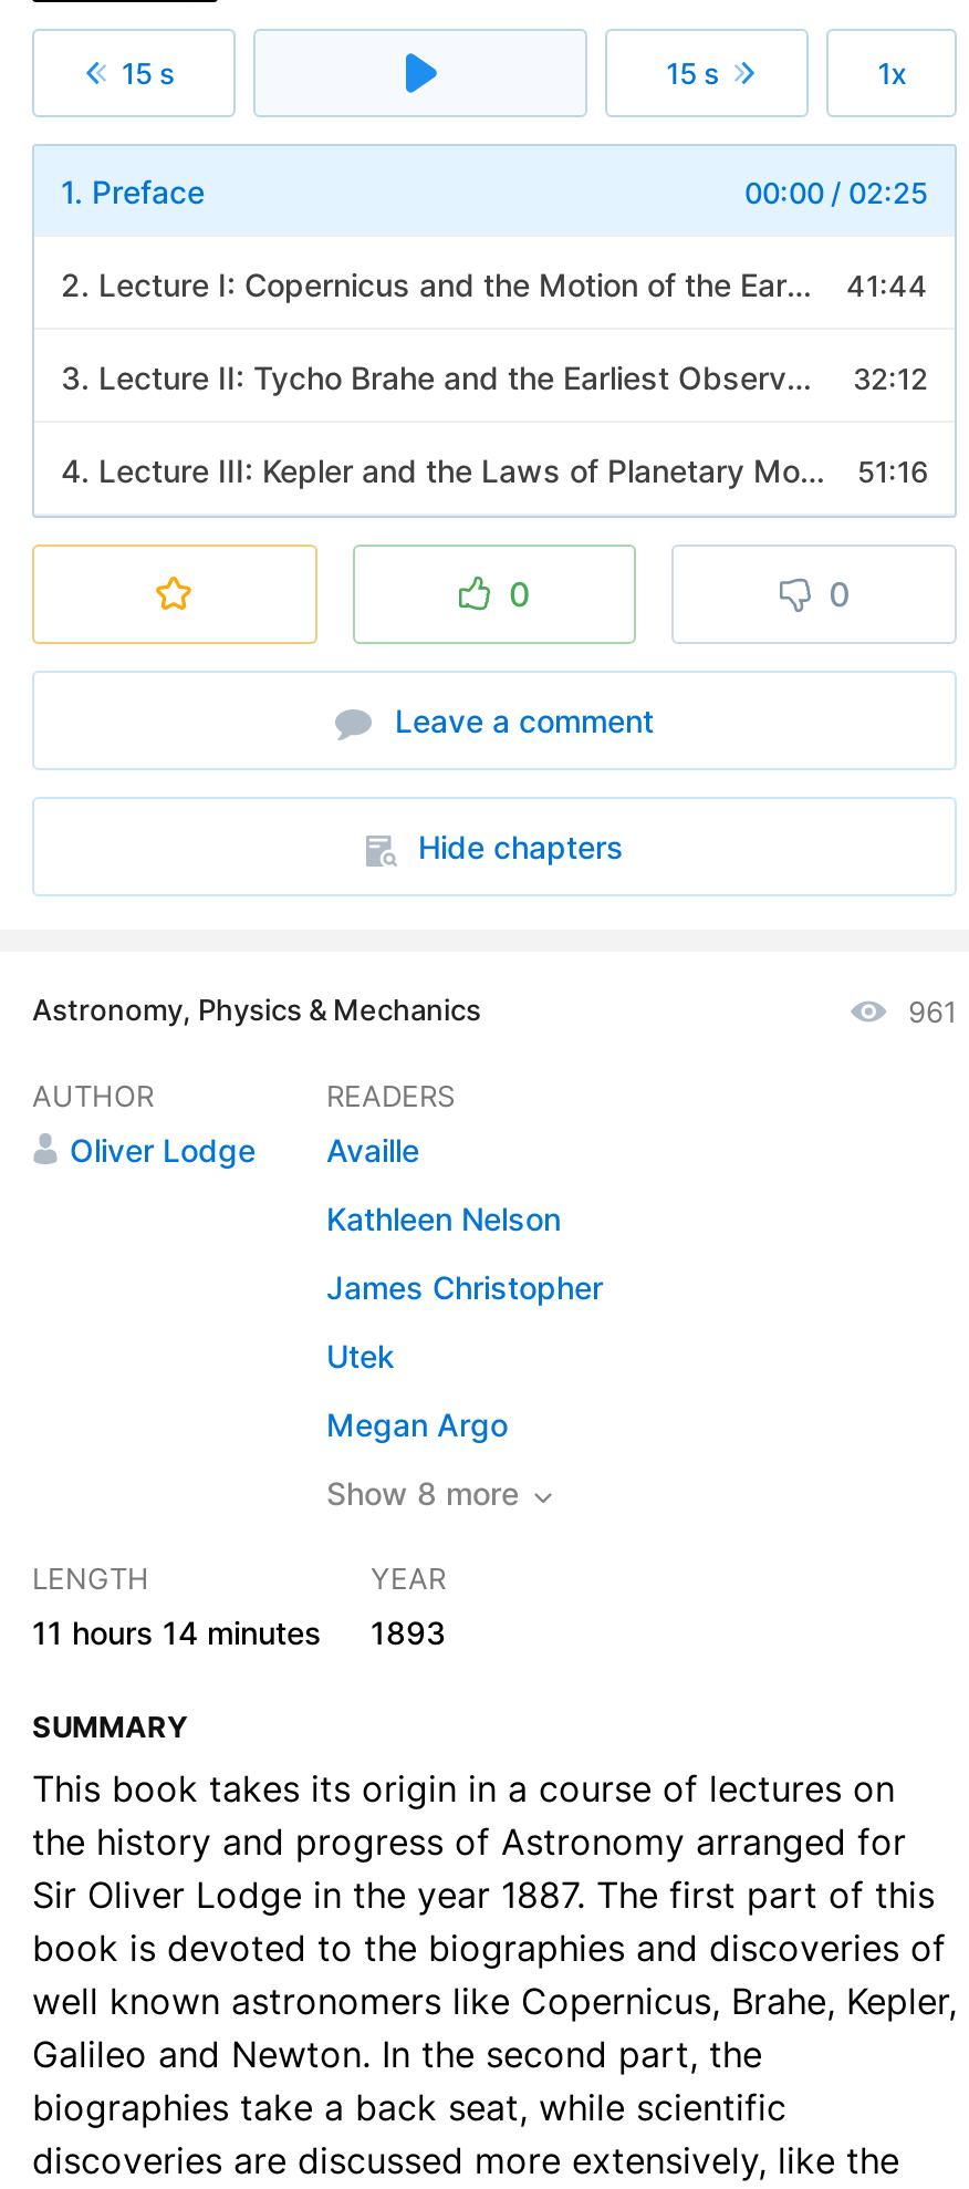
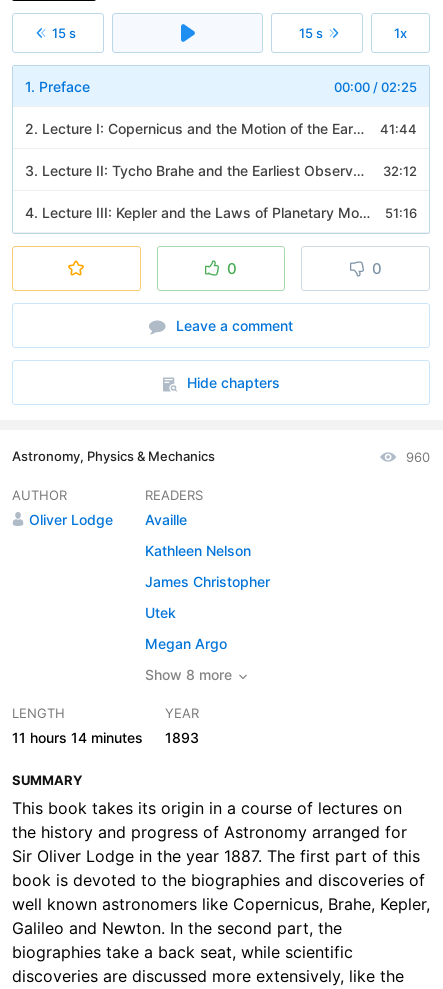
[899,994,957,1029] 961 -> [402,449,430,465] 960

